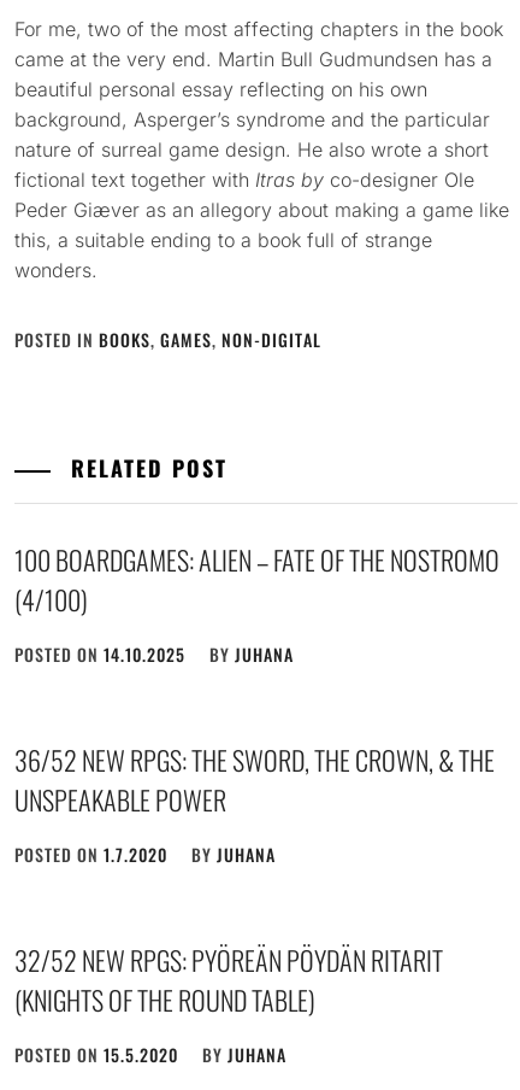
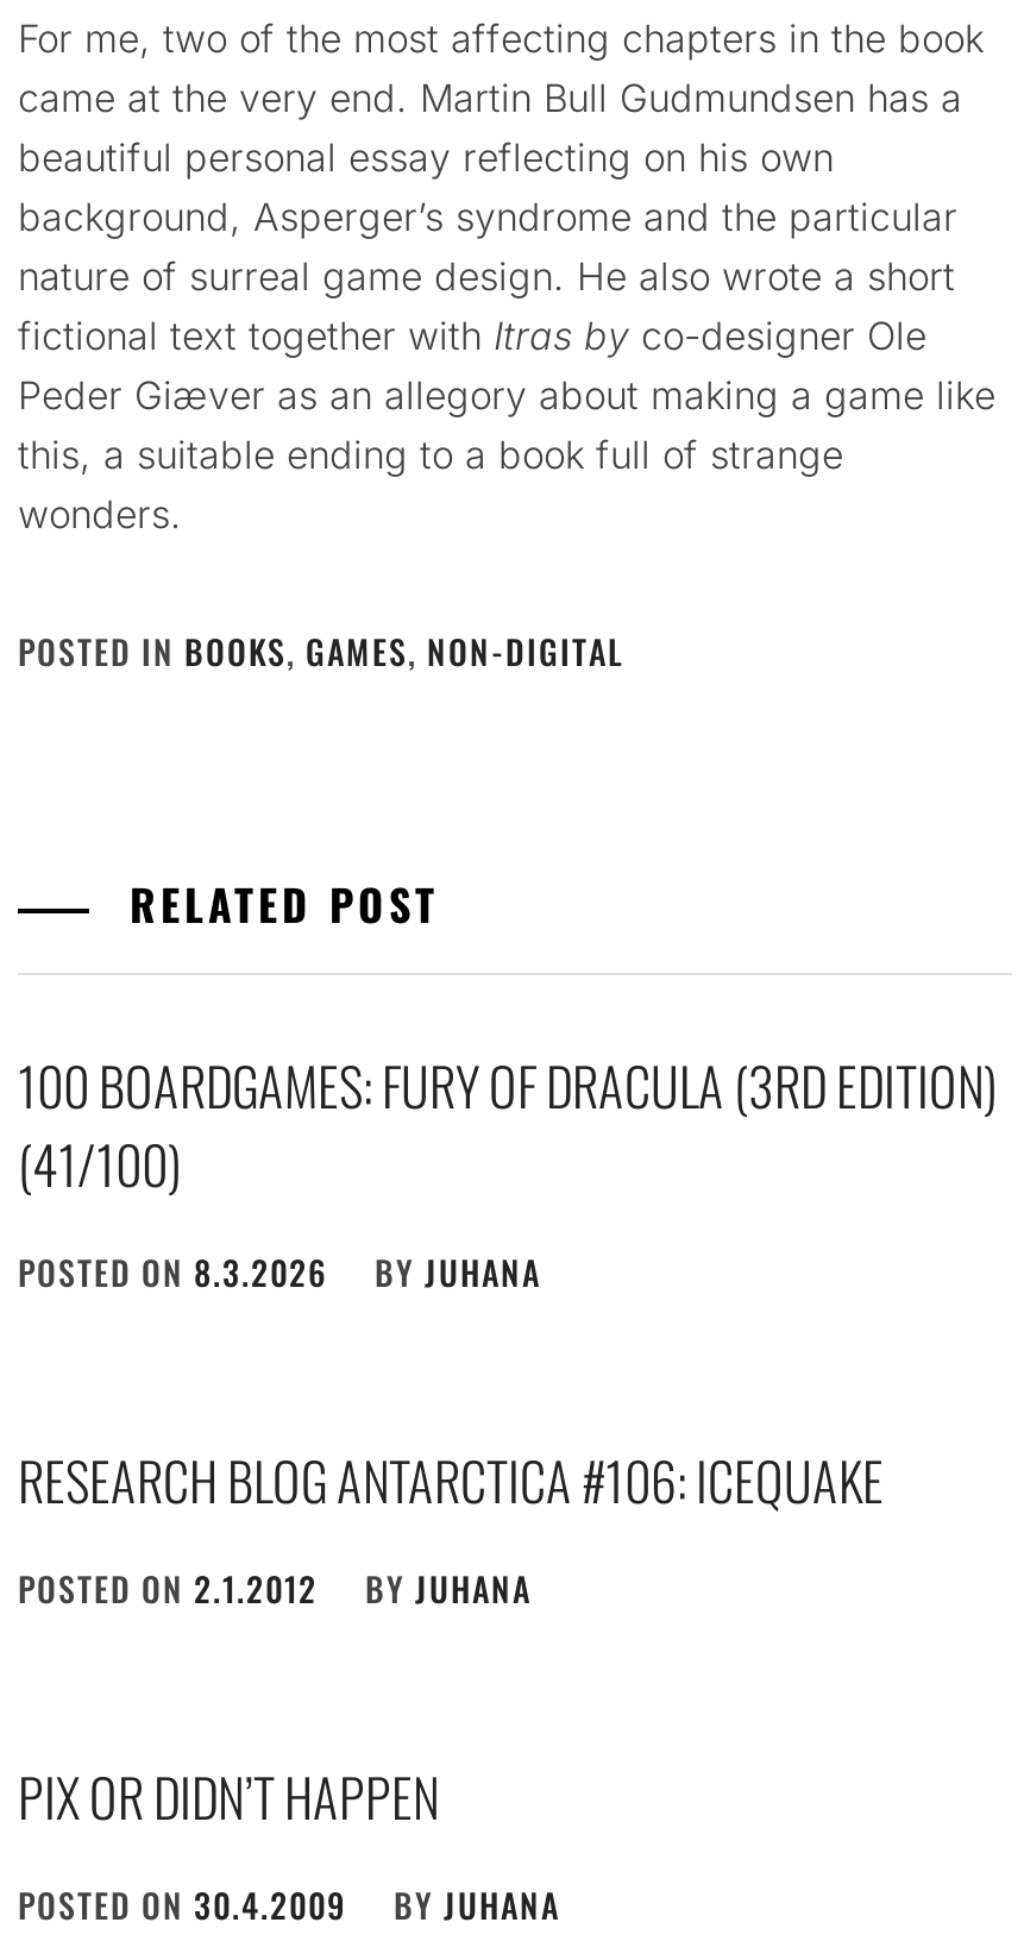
[14,540,500,619] 100 BOARDGAMES: ALIEN – FATE OF THE NOSTROMO | (4/100) -> [18,1047,998,1201] 100 BOARDGAMES: FURY OF DRACULA (3RD EDITION) | (41/100)
[14,641,294,667] POSTED ON 14.10.2025 BY JUHANA -> [18,1246,541,1296] POSTED ON 8.3.2026 BY JUHANA
[14,740,495,819] 36/52 NEW RPGS: THE SWORD, THE CROWN, & THE | UNSPEAKABLE POWER -> [18,1441,884,1518] RESEARCH BLOG ANTARCTICA #106: ICEQUAKE
[14,842,276,867] POSTED ON 1.7.2020 BY JUHANA -> [18,1563,532,1613] POSTED ON 2.1.2012 BY JUHANA
[14,940,443,1019] 32/52 NEW RPGS: PYÖREÄN PÖYDÄN RITARIT | (KNIGHTS OF THE ROUND TABLE) -> [18,1758,439,1834] PIX OR DIDN’T HAPPEN
[14,1042,286,1067] POSTED ON 15.5.2020 BY JUHANA -> [18,1879,560,1929] POSTED ON 30.4.2009 BY JUHANA

